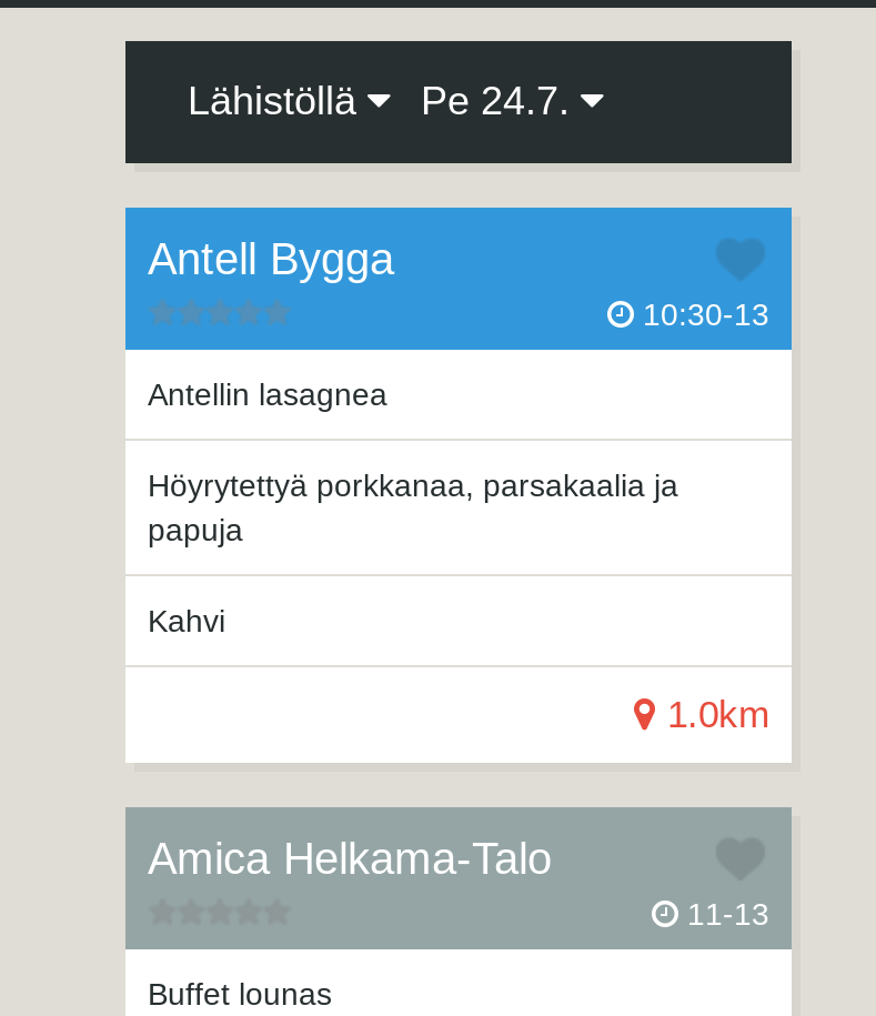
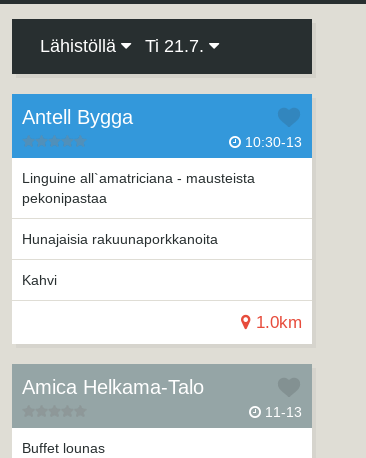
[188,78,581,122] Lähistöllä Pe 24.7. -> [40,36,209,56] Lähistöllä Ti 21.7.
[148,376,387,411] Antellin lasagnea -> [22,170,255,206] Linguine all`amatriciana - mausteista | pekonipastaa
[148,467,678,547] Höyrytettyä porkkanaa, parsakaalia ja | papuja -> [22,231,218,247] Hunajaisia rakuunaporkkanoita

